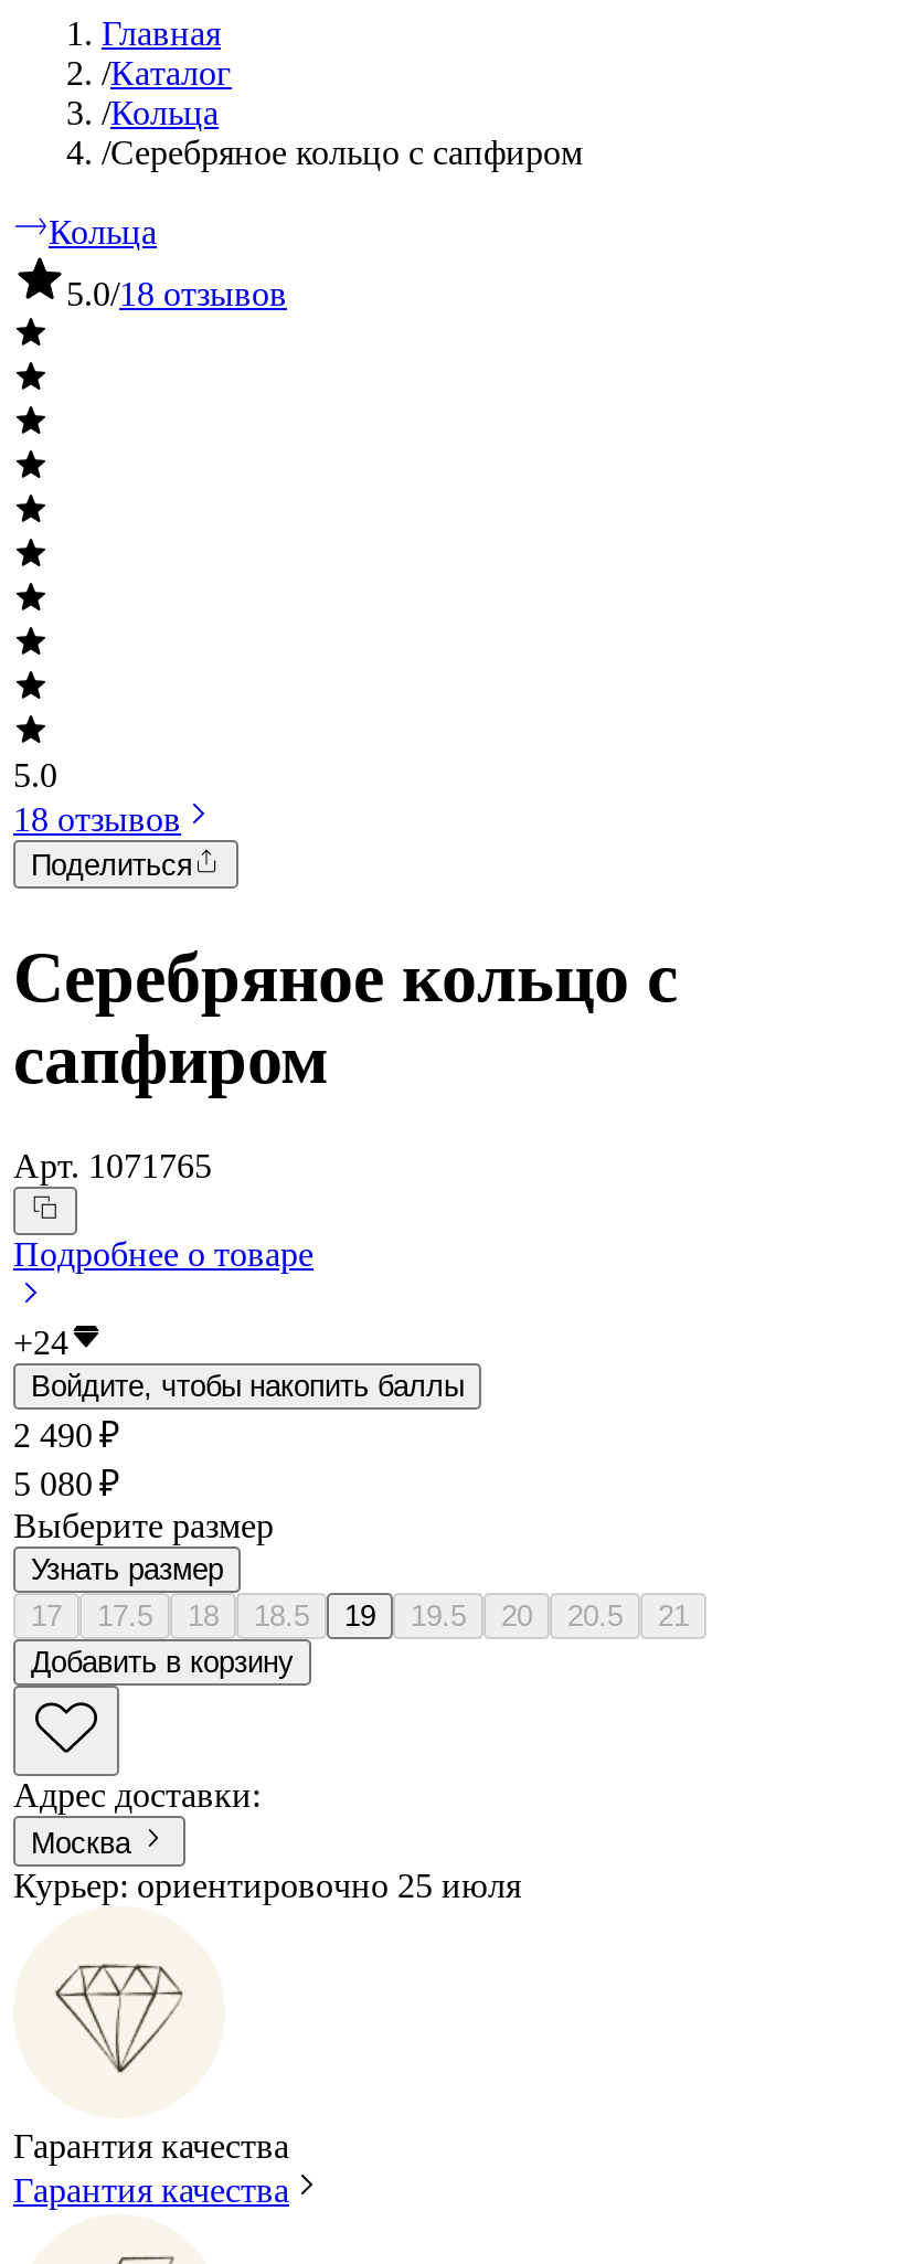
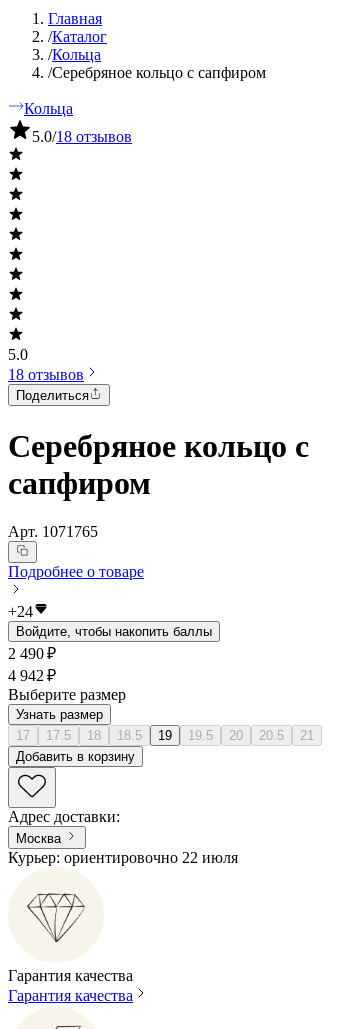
[13,1466,119,1503] 5 080 ₽ -> [8,667,56,684] 4 942 ₽
[13,1866,521,1904] Курьер: ориентировочно 25 июля -> [8,849,238,866] Курьер: ориентировочно 22 июля

